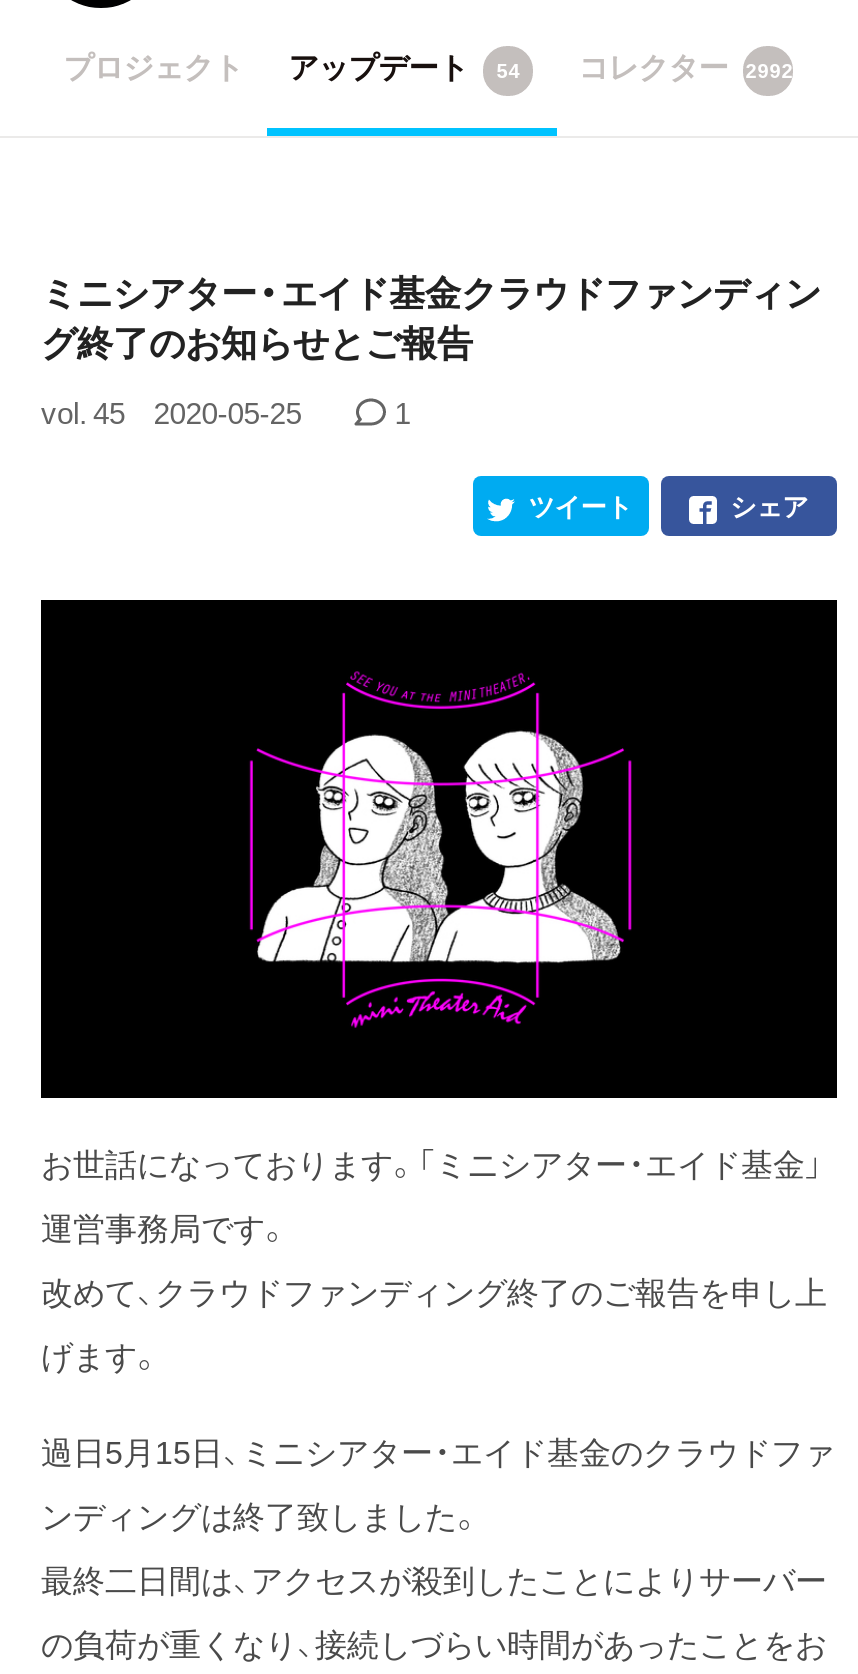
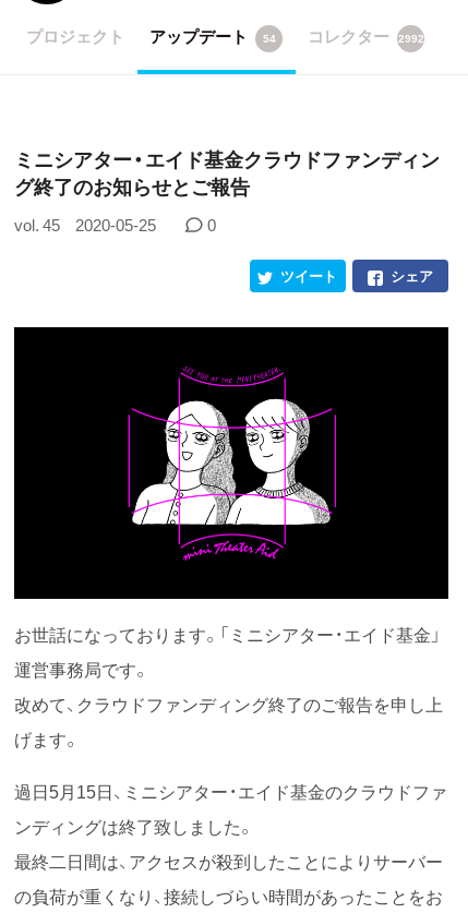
[395,391,411,435] 1 -> [207,213,216,237] 0

